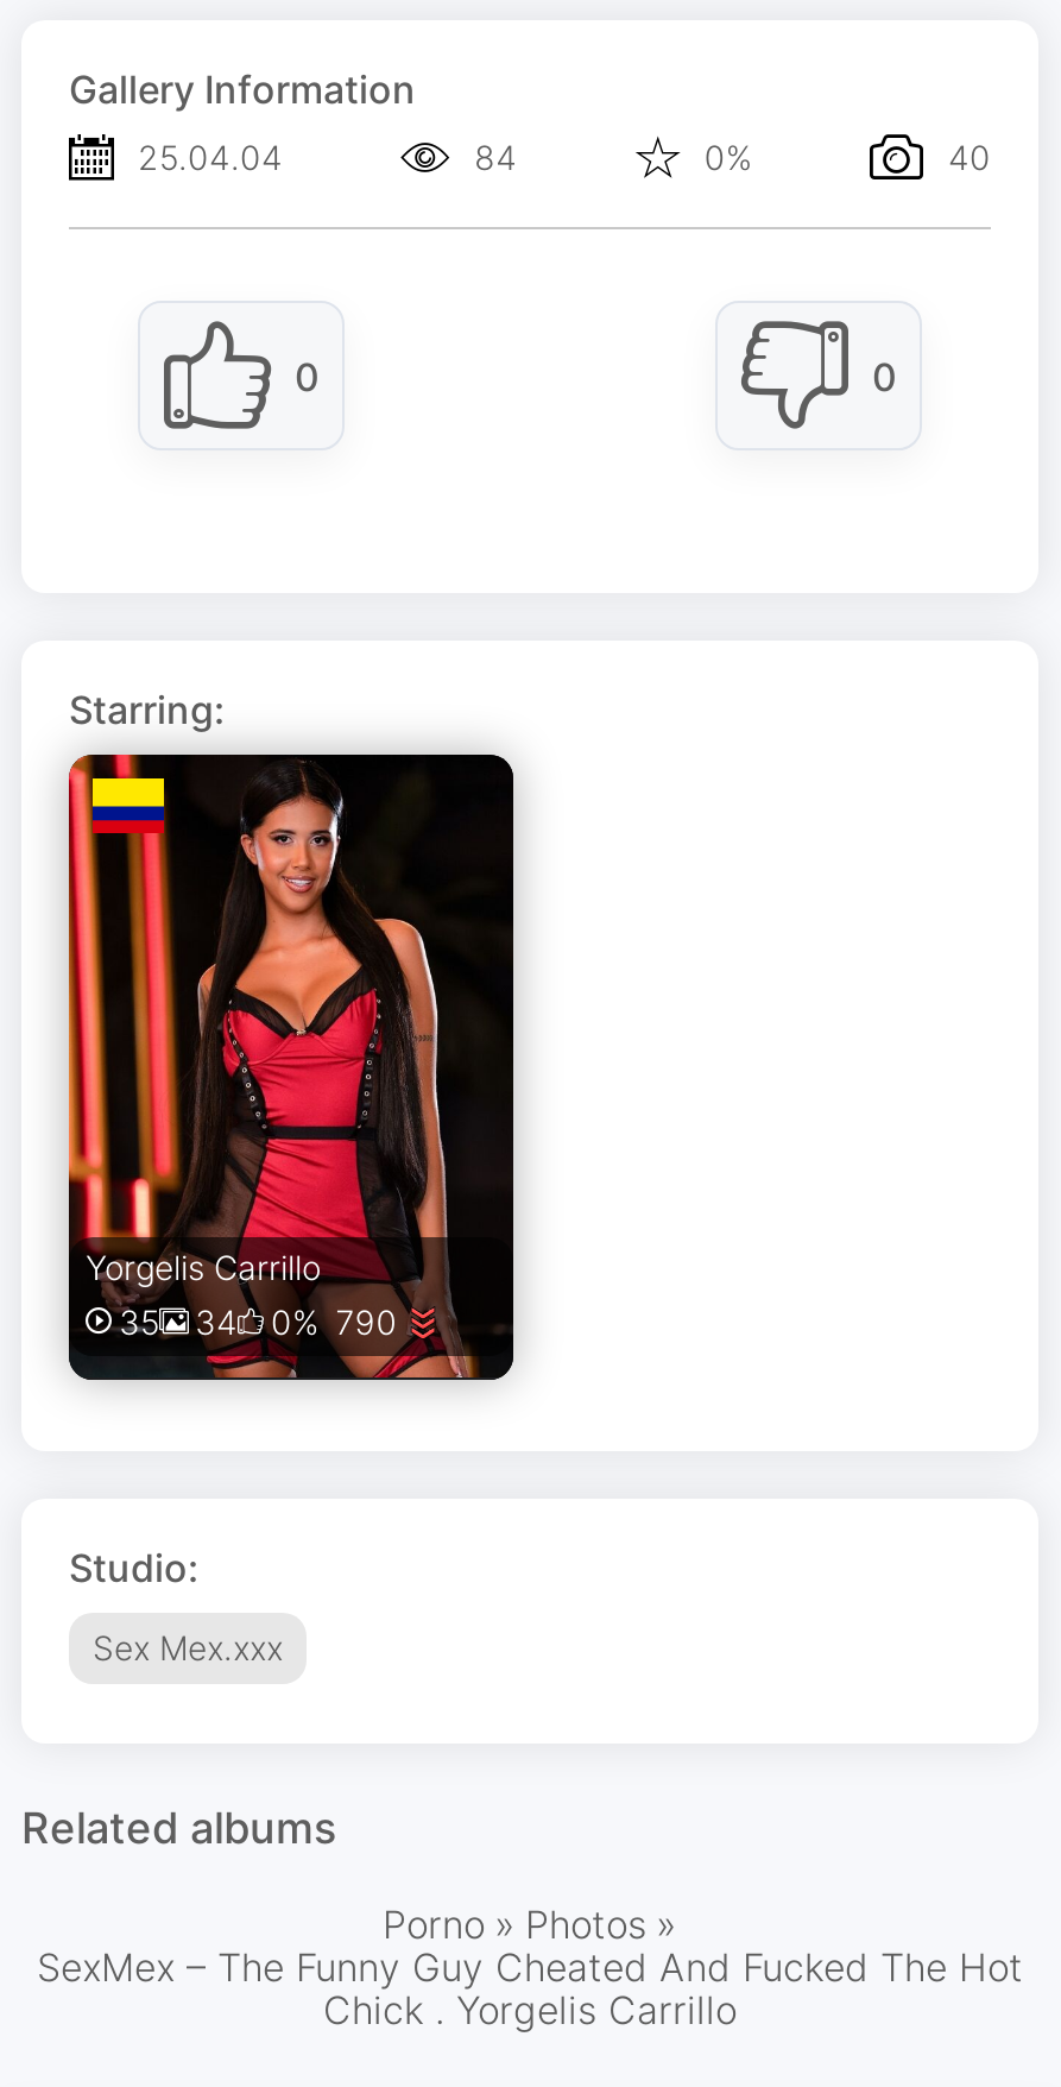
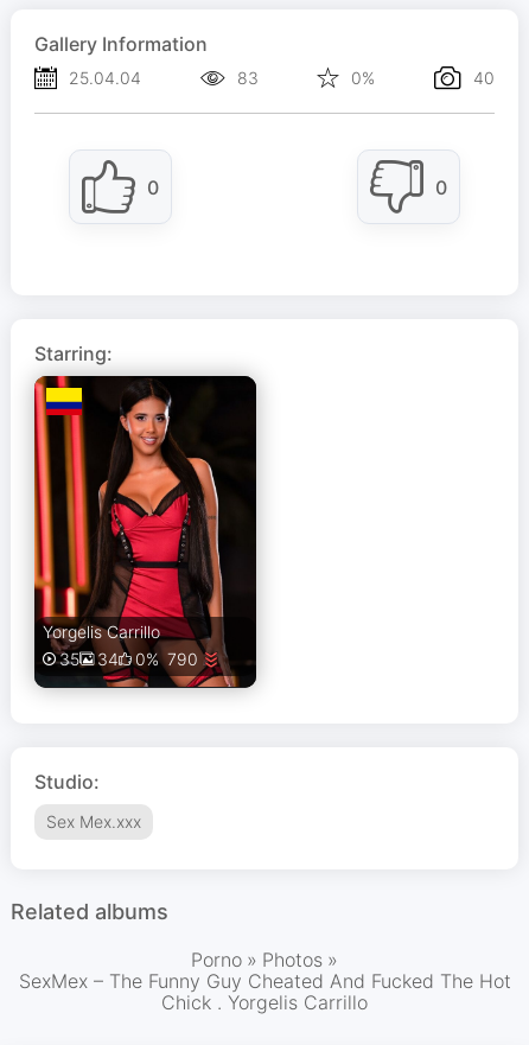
[475,136,517,176] 84 -> [237,67,258,87] 83

